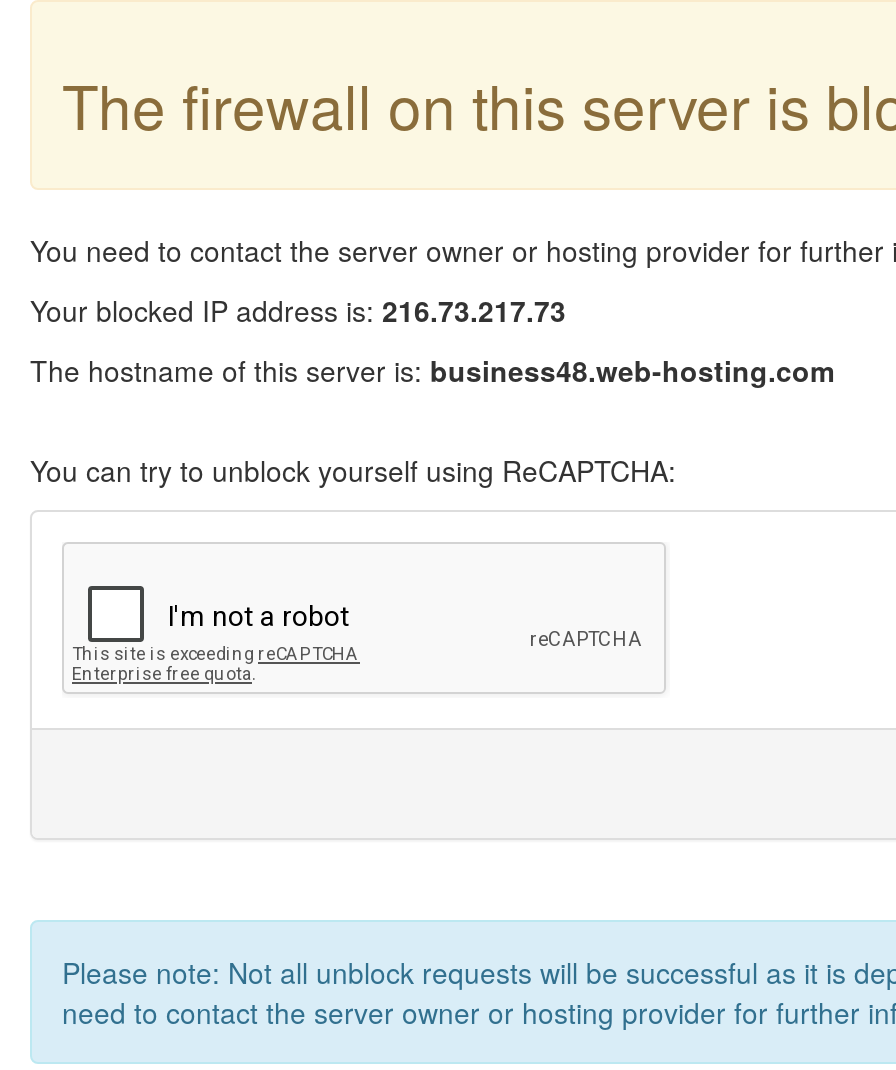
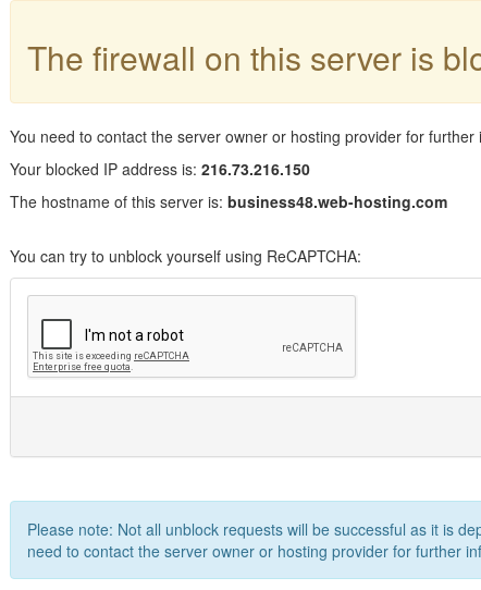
[30,290,566,330] Your blocked IP address is: 216.73.217.73 -> [10,158,310,180] Your blocked IP address is: 216.73.216.150

